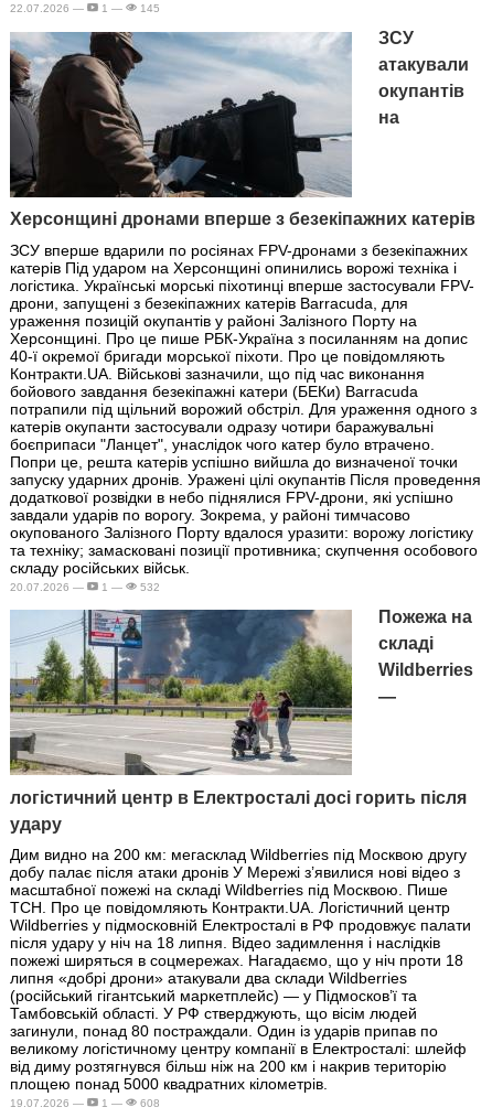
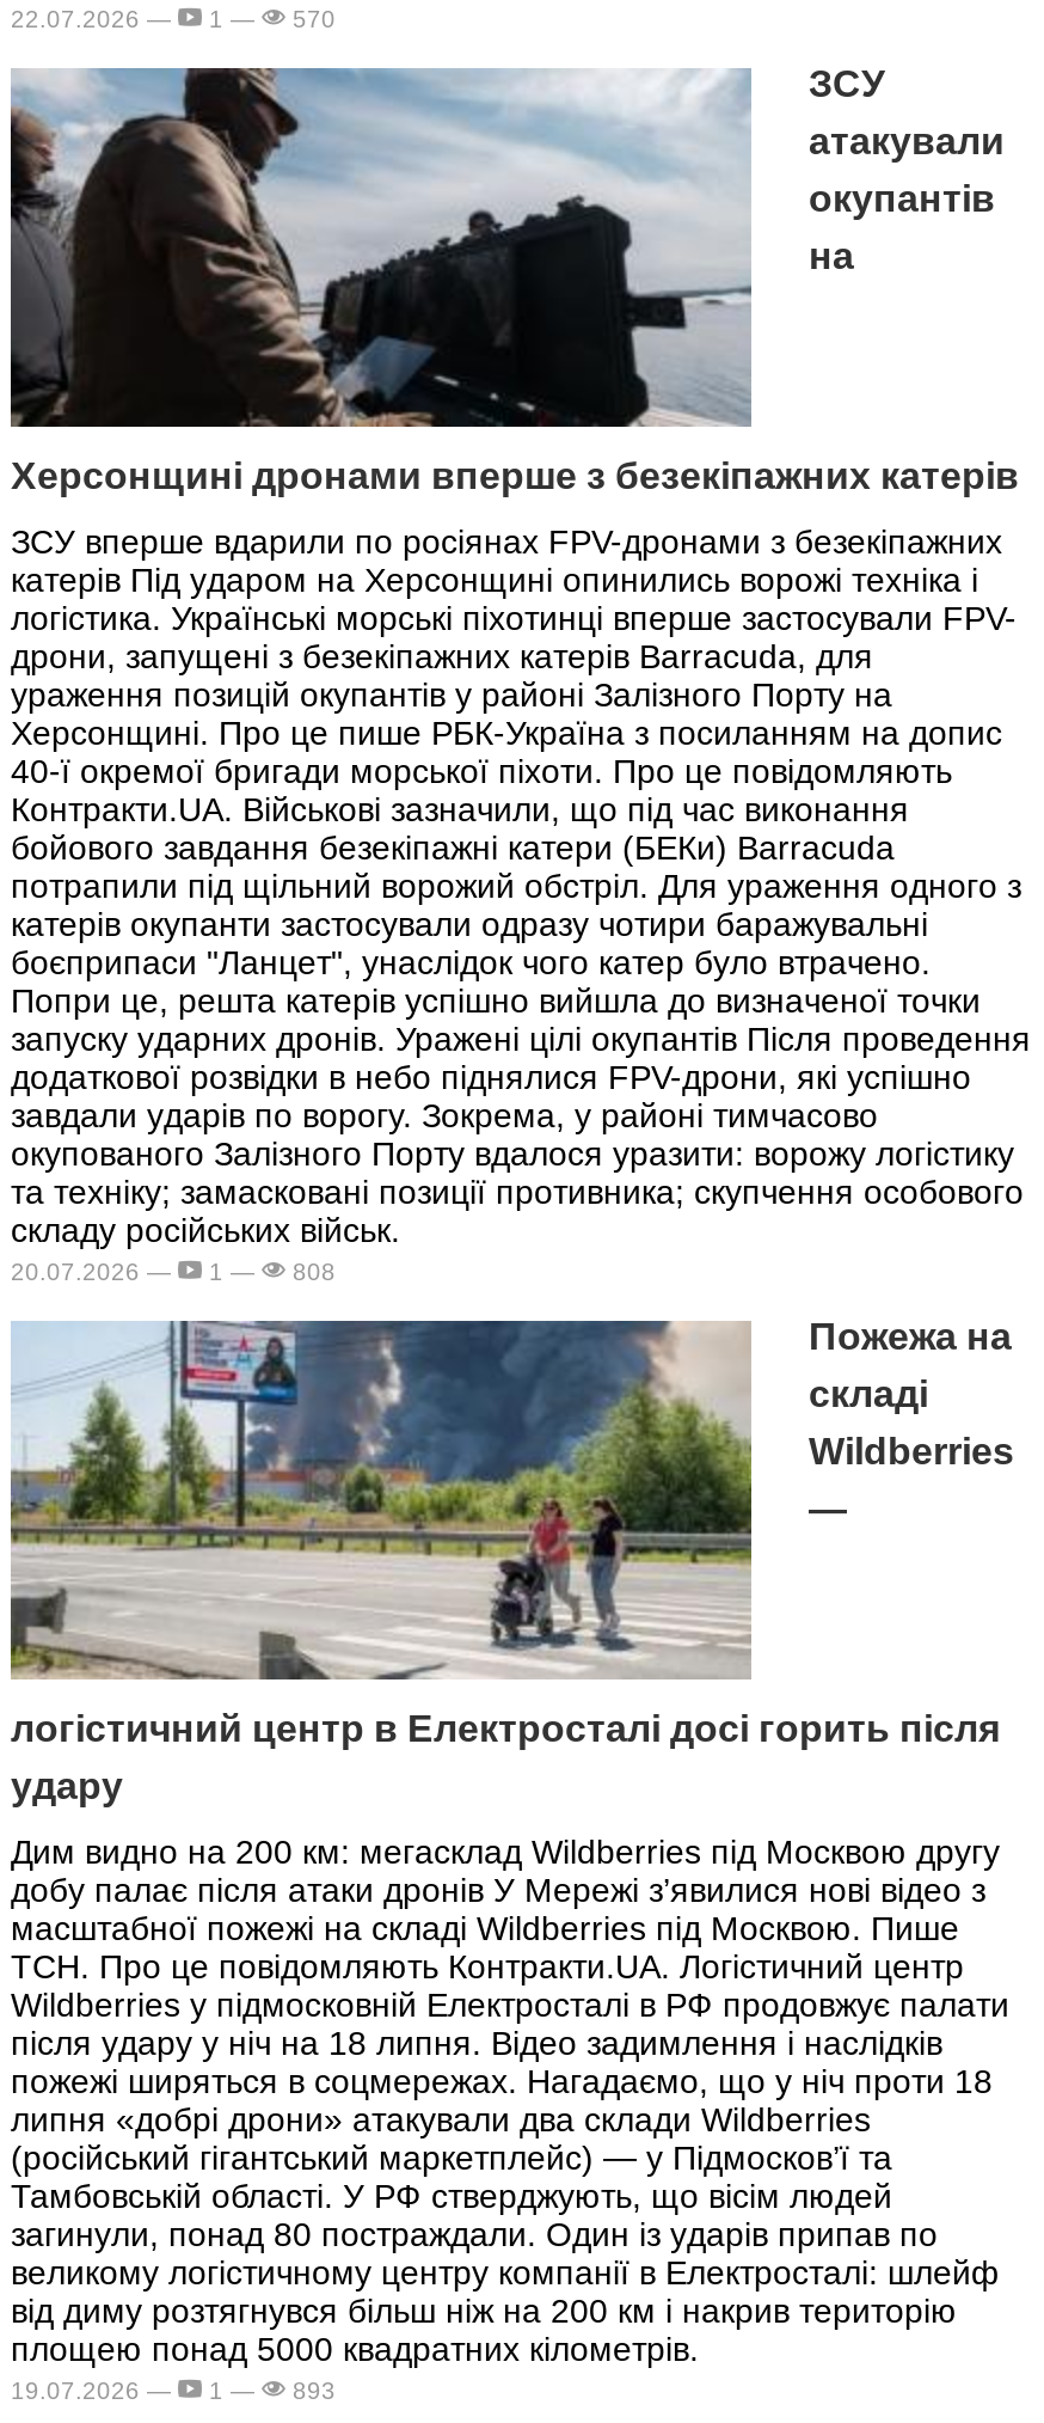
[10,3,160,15] 22.07.2026 — 1 — 145 -> [11,5,336,32] 22.07.2026 — 1 — 570
[10,581,160,593] 20.07.2026 — 1 — 532 -> [11,1259,336,1285] 20.07.2026 — 1 — 808
[10,1097,160,1109] 19.07.2026 — 1 — 608 -> [11,2378,336,2405] 19.07.2026 — 1 — 893

